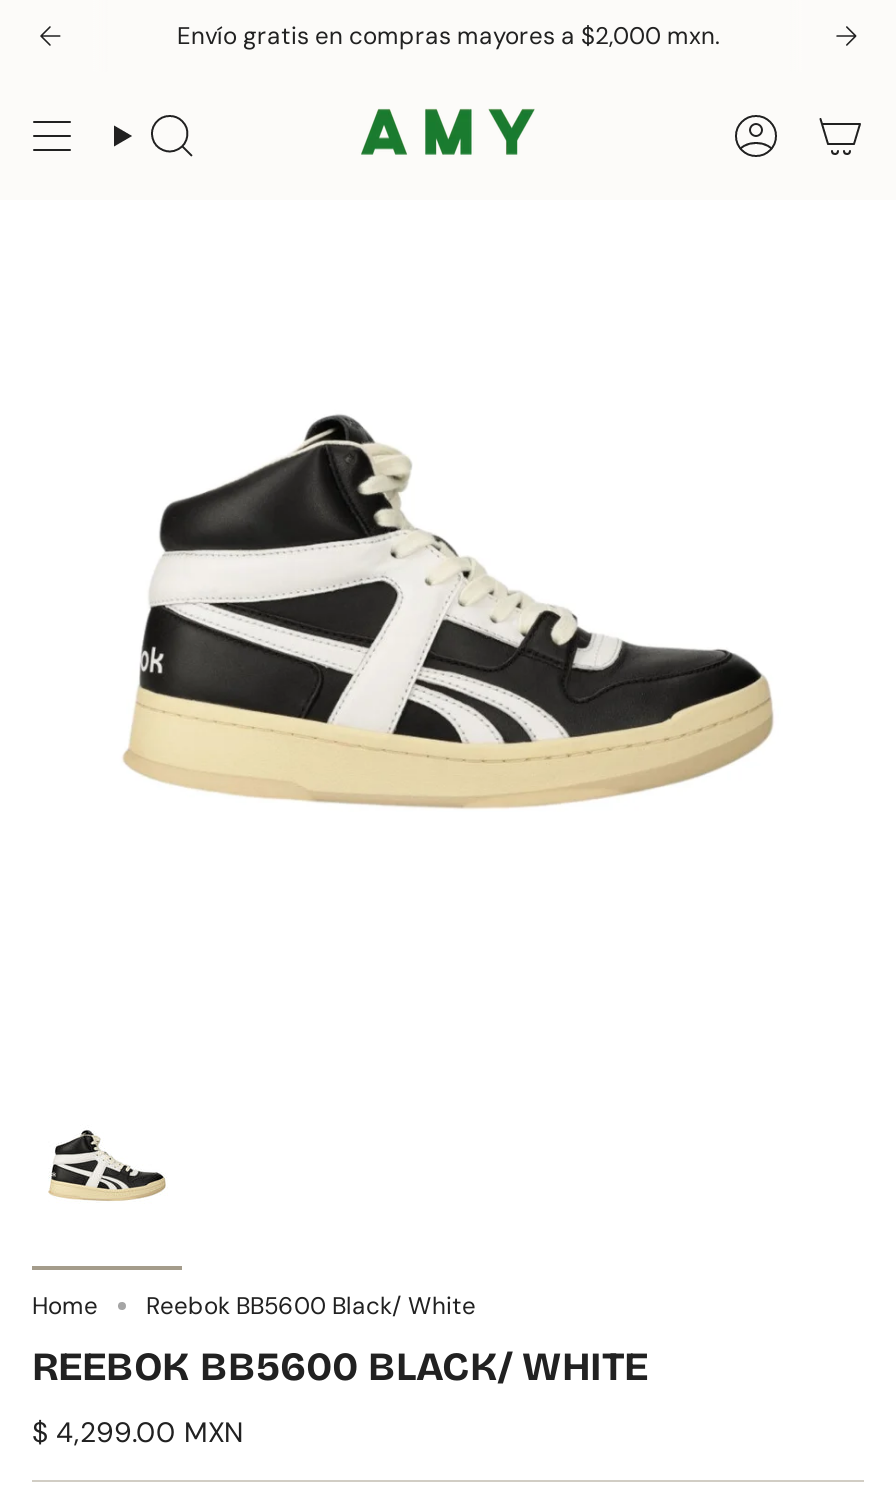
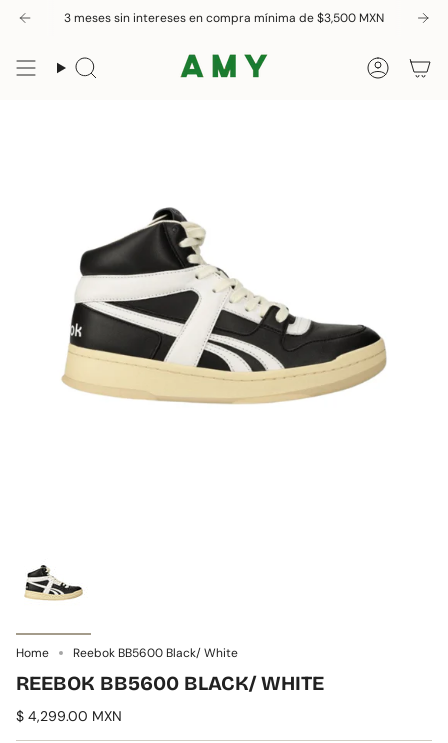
[177,20,719,52] Envío gratis en compras mayores a $2,000 mxn. -> [64,10,384,26] 3 meses sin intereses en compra mínima de $3,500 MXN

